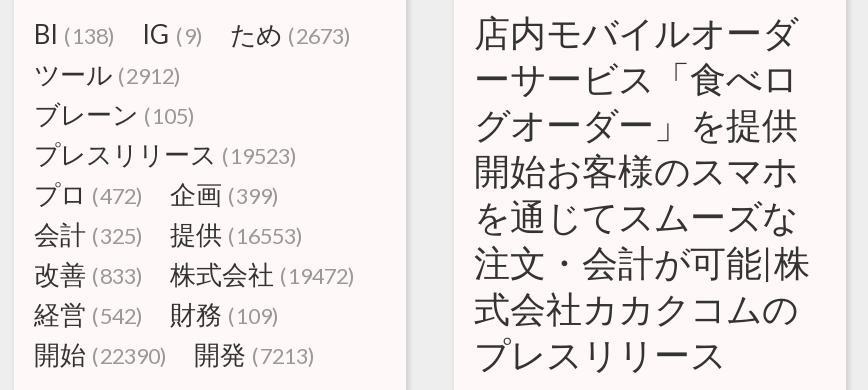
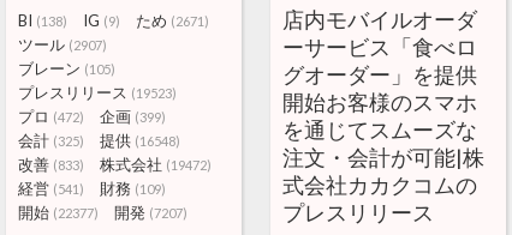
[34,18,352,50] BI (138) IG (9) ため (2673) -> [18,11,209,30] BI (138) IG (9) ため (2671)
[34,58,182,90] ツール (2912) -> [18,35,107,54] ツール (2907)
[34,218,304,250] 会計 (325) 提供 (16553) -> [18,131,180,150] 会計 (325) 提供 (16548)
[34,298,280,330] 経営 (542) 財務 (109) -> [18,179,166,198] 経営 (541) 財務 (109)
[34,338,168,370] 開始 (22390) -> [18,203,99,222] 開始 (22377)
[194,338,316,370] 開発 (7213) -> [114,203,187,222] 開発 (7207)

